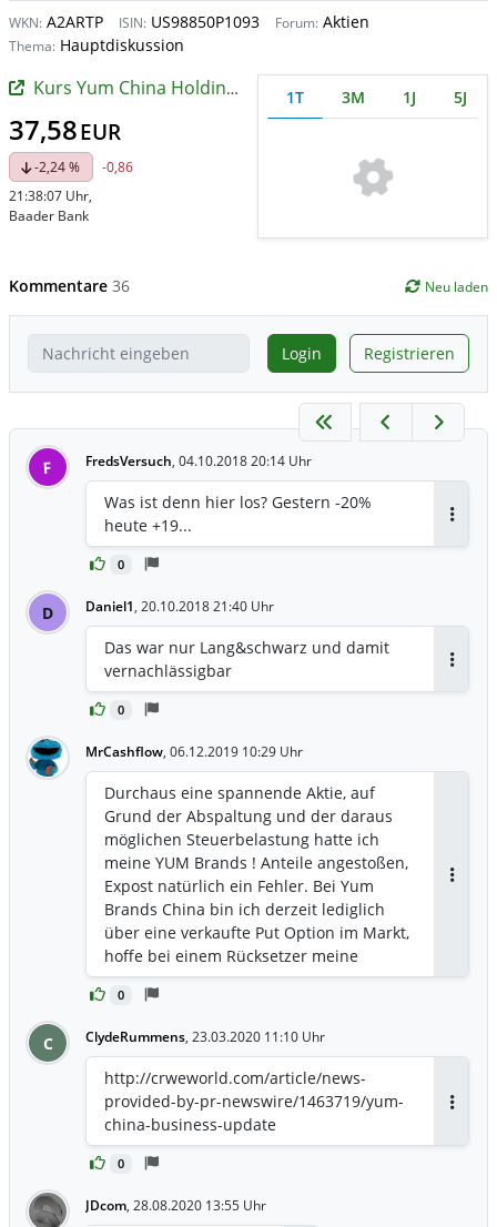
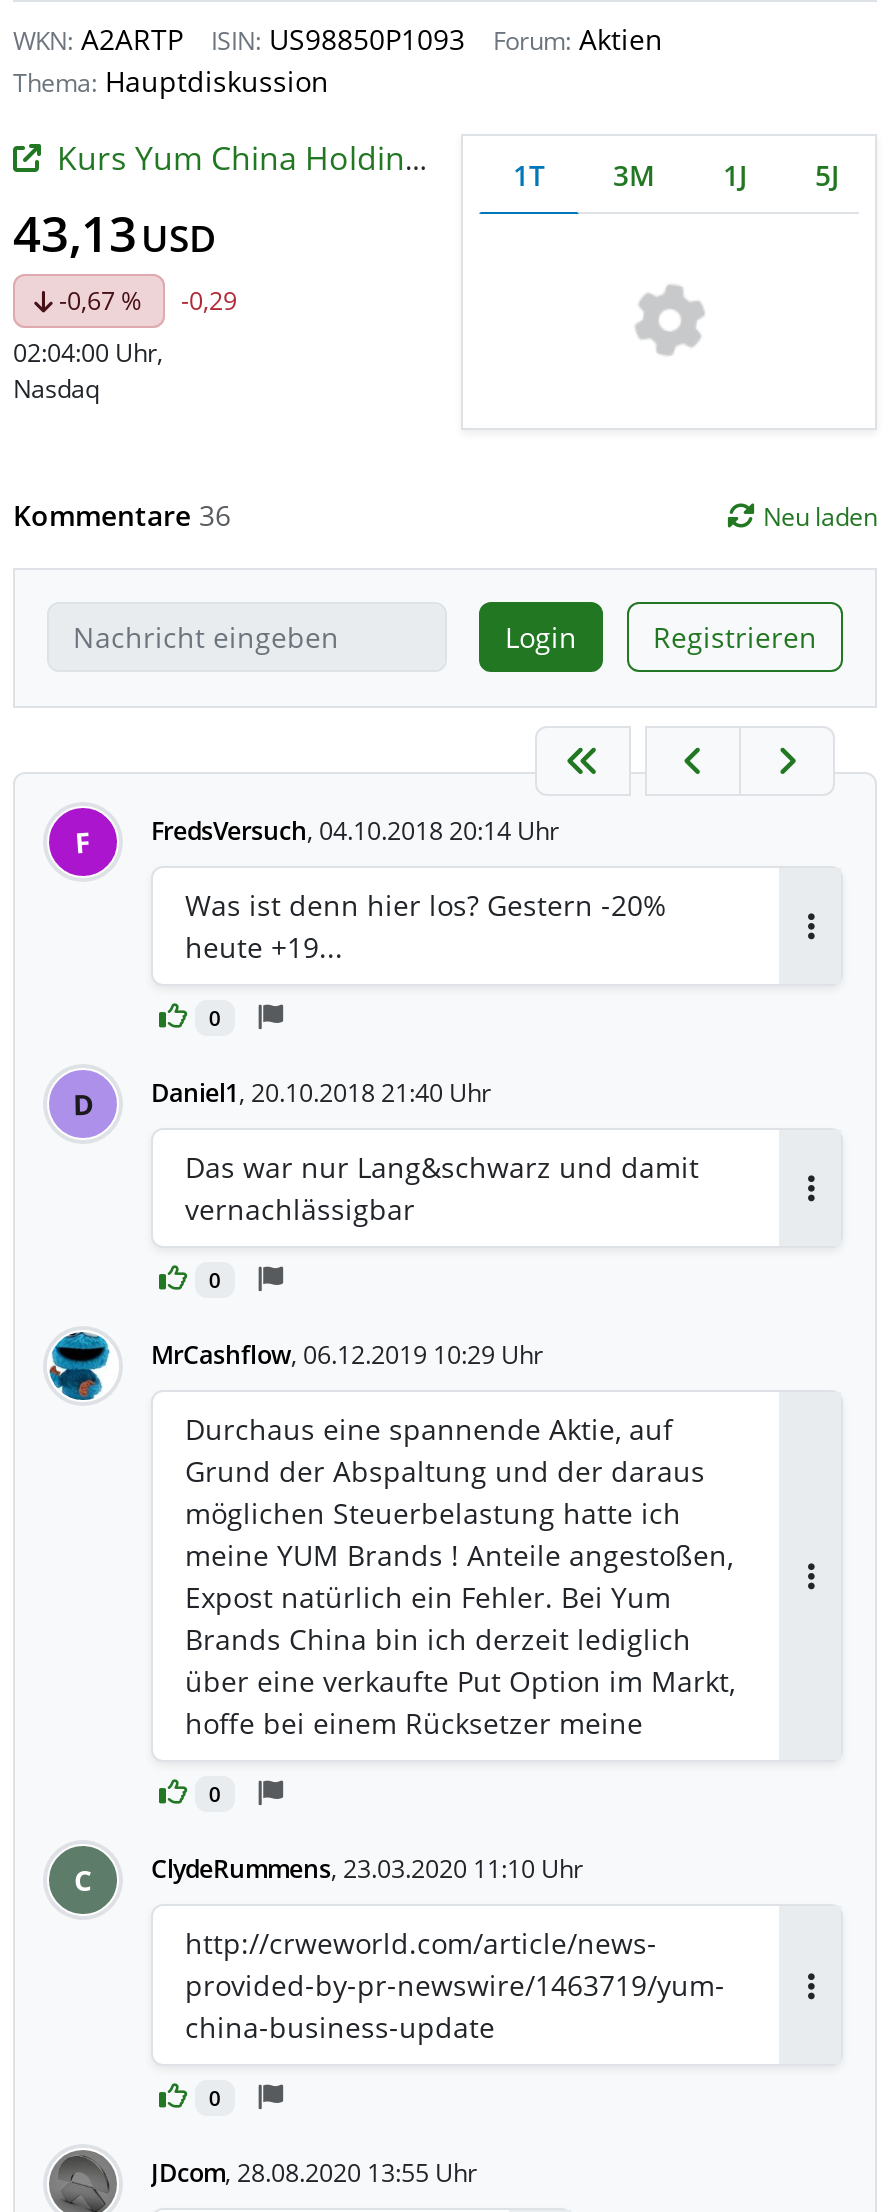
[9,111,133,176] 37,58 EUR | -2,24 % | -0,86 -> [13,200,237,318] 43,13 USD | -0,67 % | -0,29
[9,186,92,225] 21:38:07 Uhr, | Baader Bank -> [13,336,163,406] 02:04:00 Uhr, | Nasdaq

